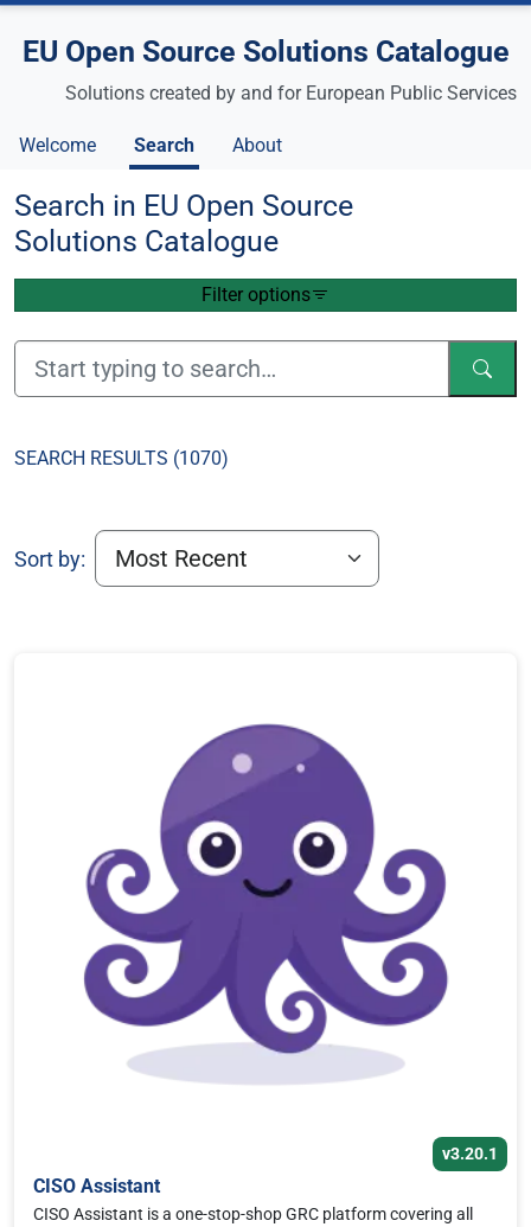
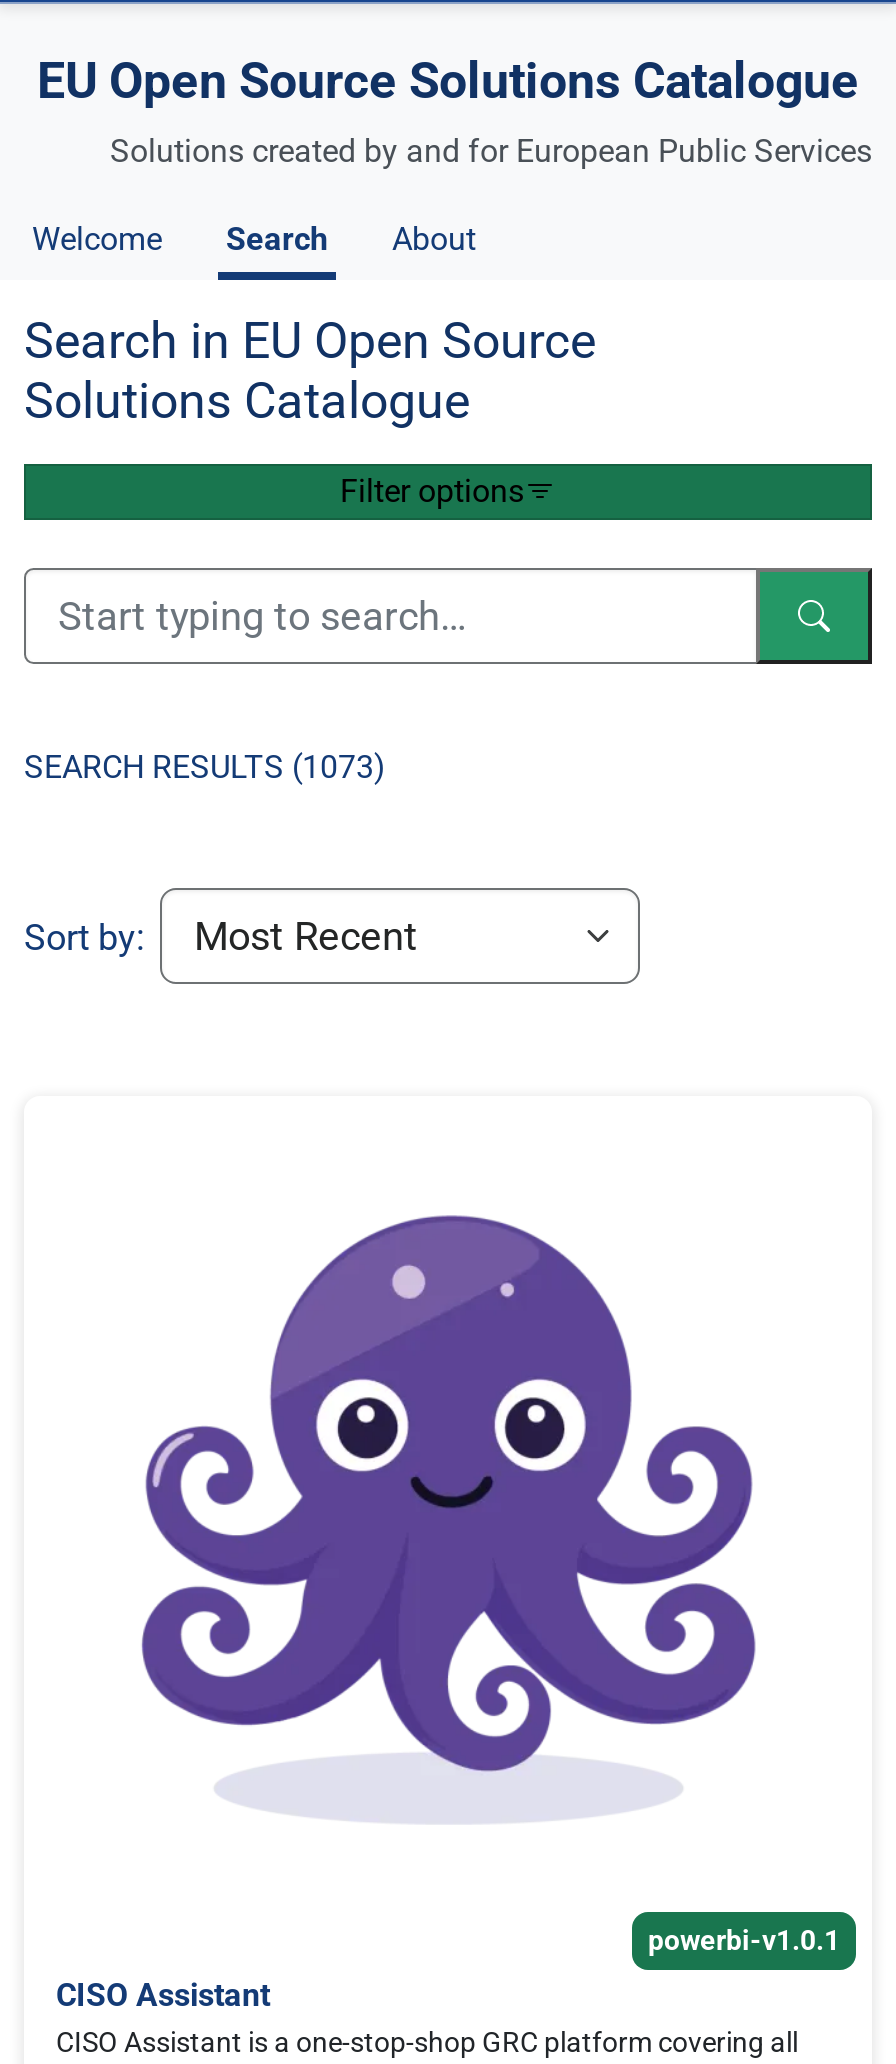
[14,446,229,469] SEARCH RESULTS (1070) -> [24,747,386,785] SEARCH RESULTS (1073)
[442,1143,498,1162] v3.20.1 -> [648,1923,840,1955] powerbi-v1.0.1

